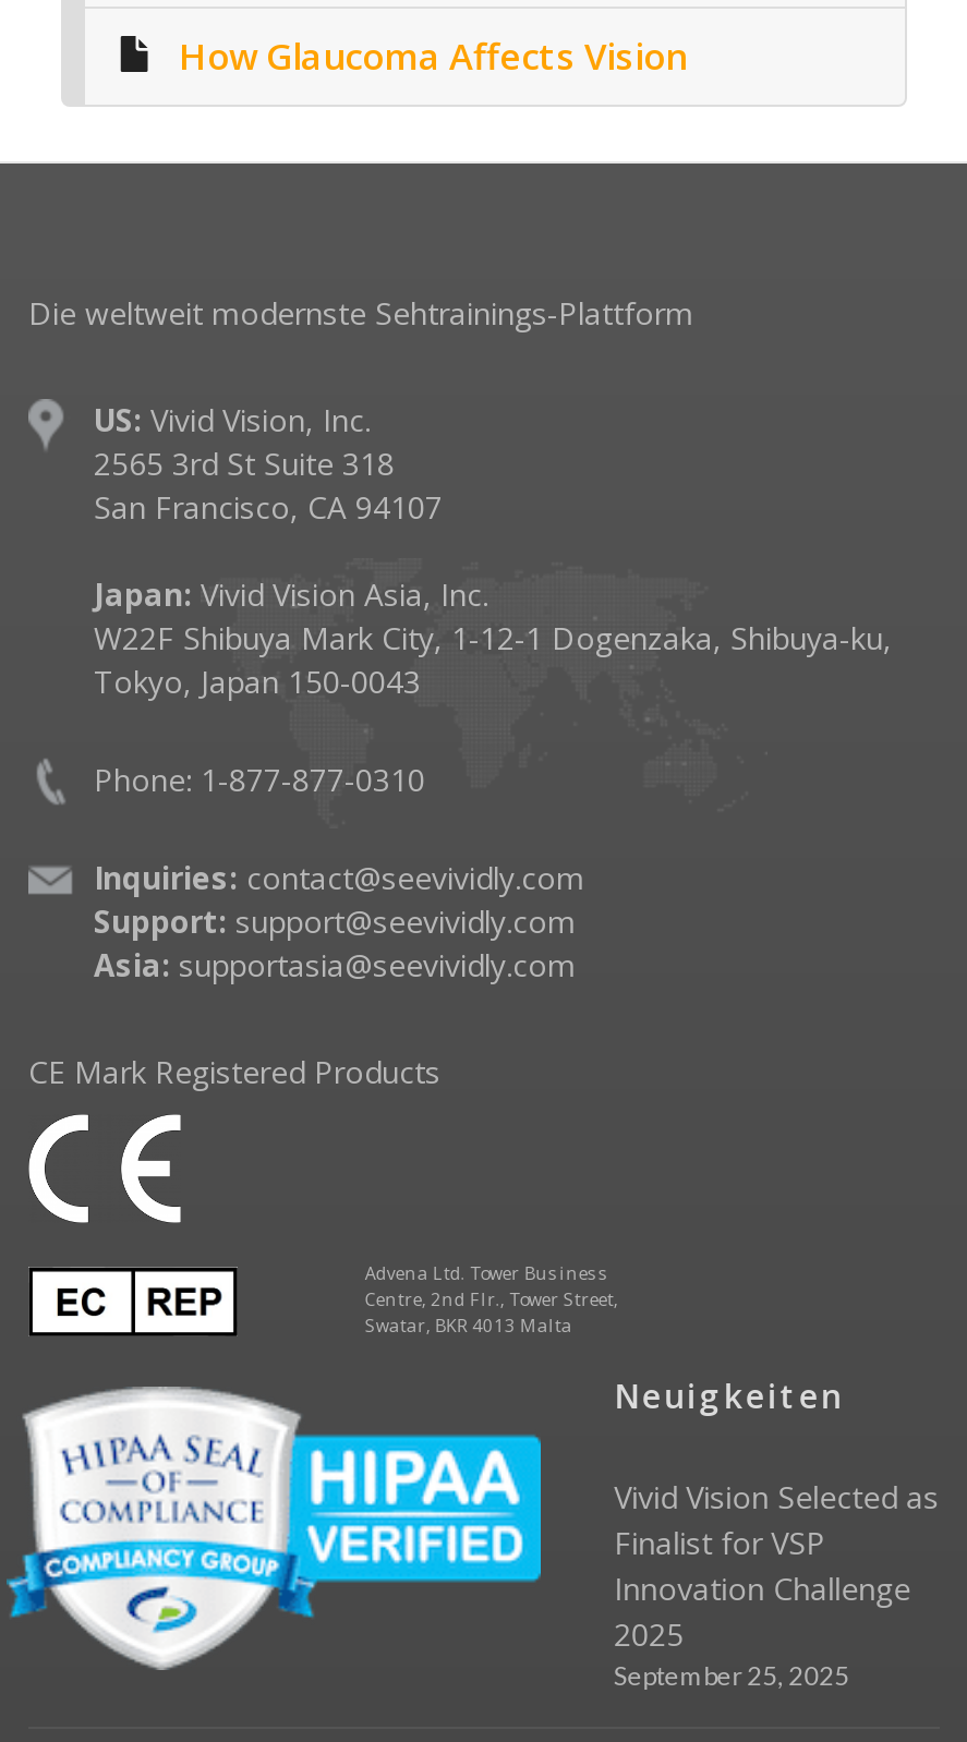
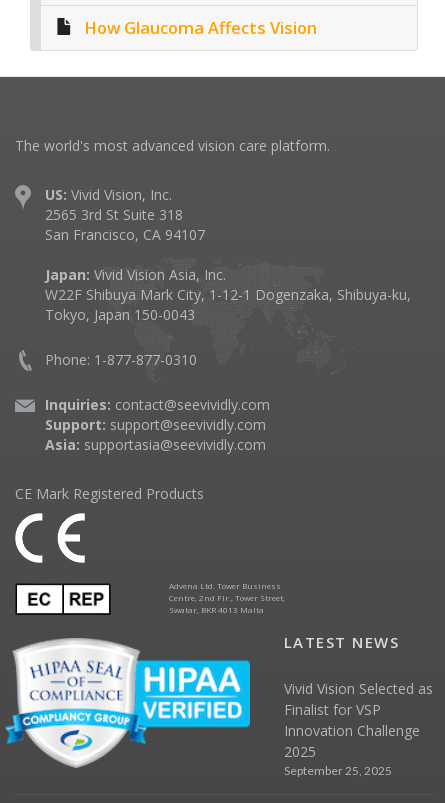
[28,292,693,334] Die weltweit modernste Sehtrainings-Plattform -> [15,136,330,155] The world's most advanced vision care platform.
[614,1374,844,1417] Neuigkeiten -> [284,632,399,652] LATEST NEWS

